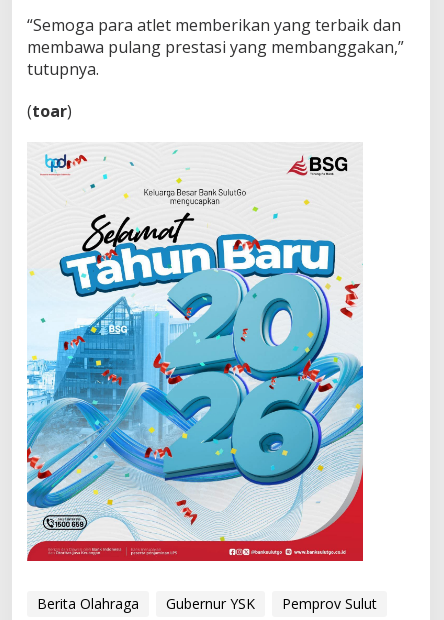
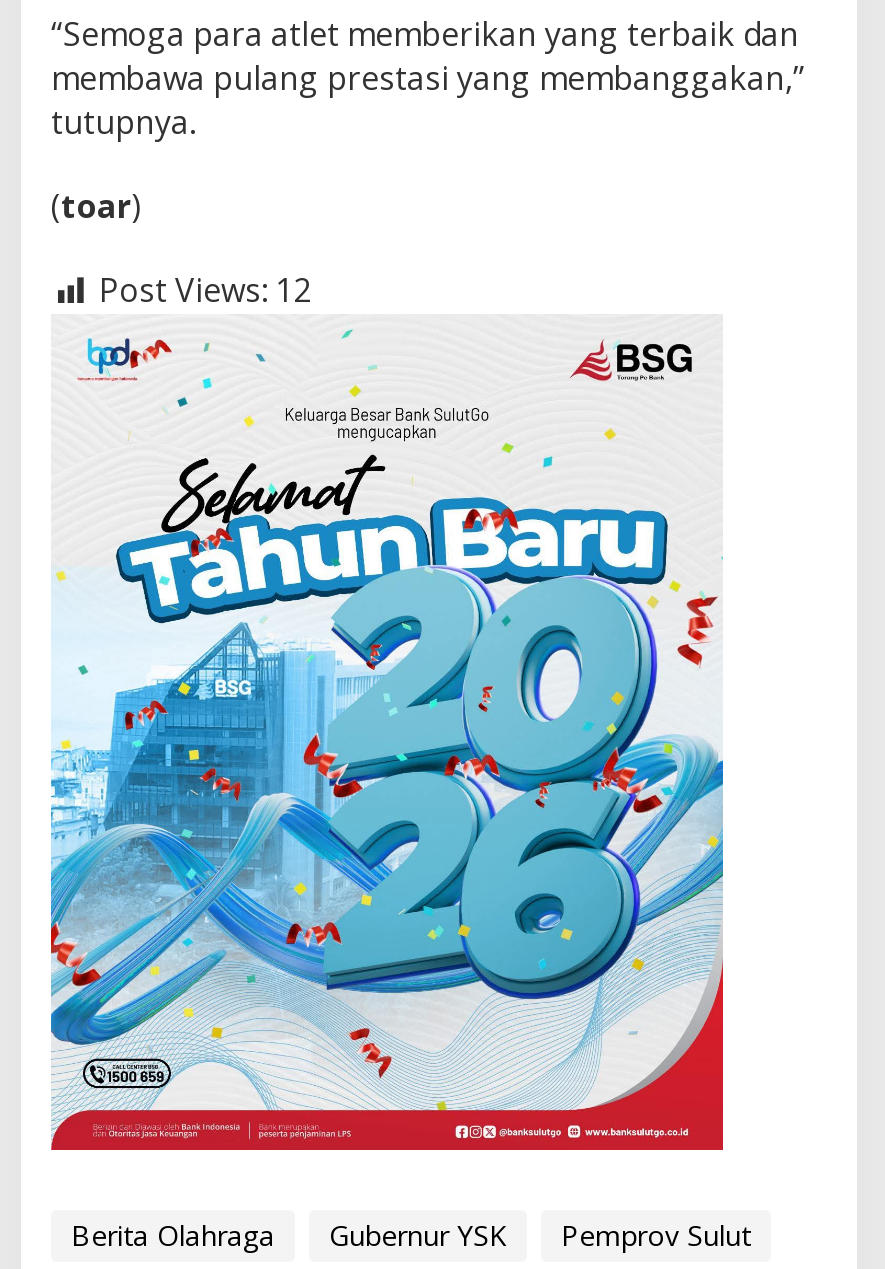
none -> [99,268,311,312] Post Views: 12

